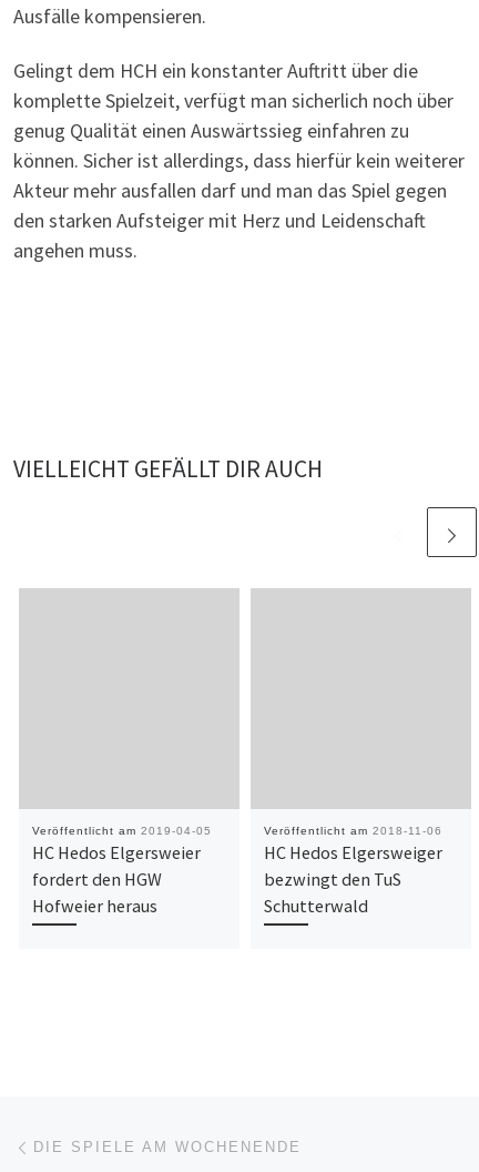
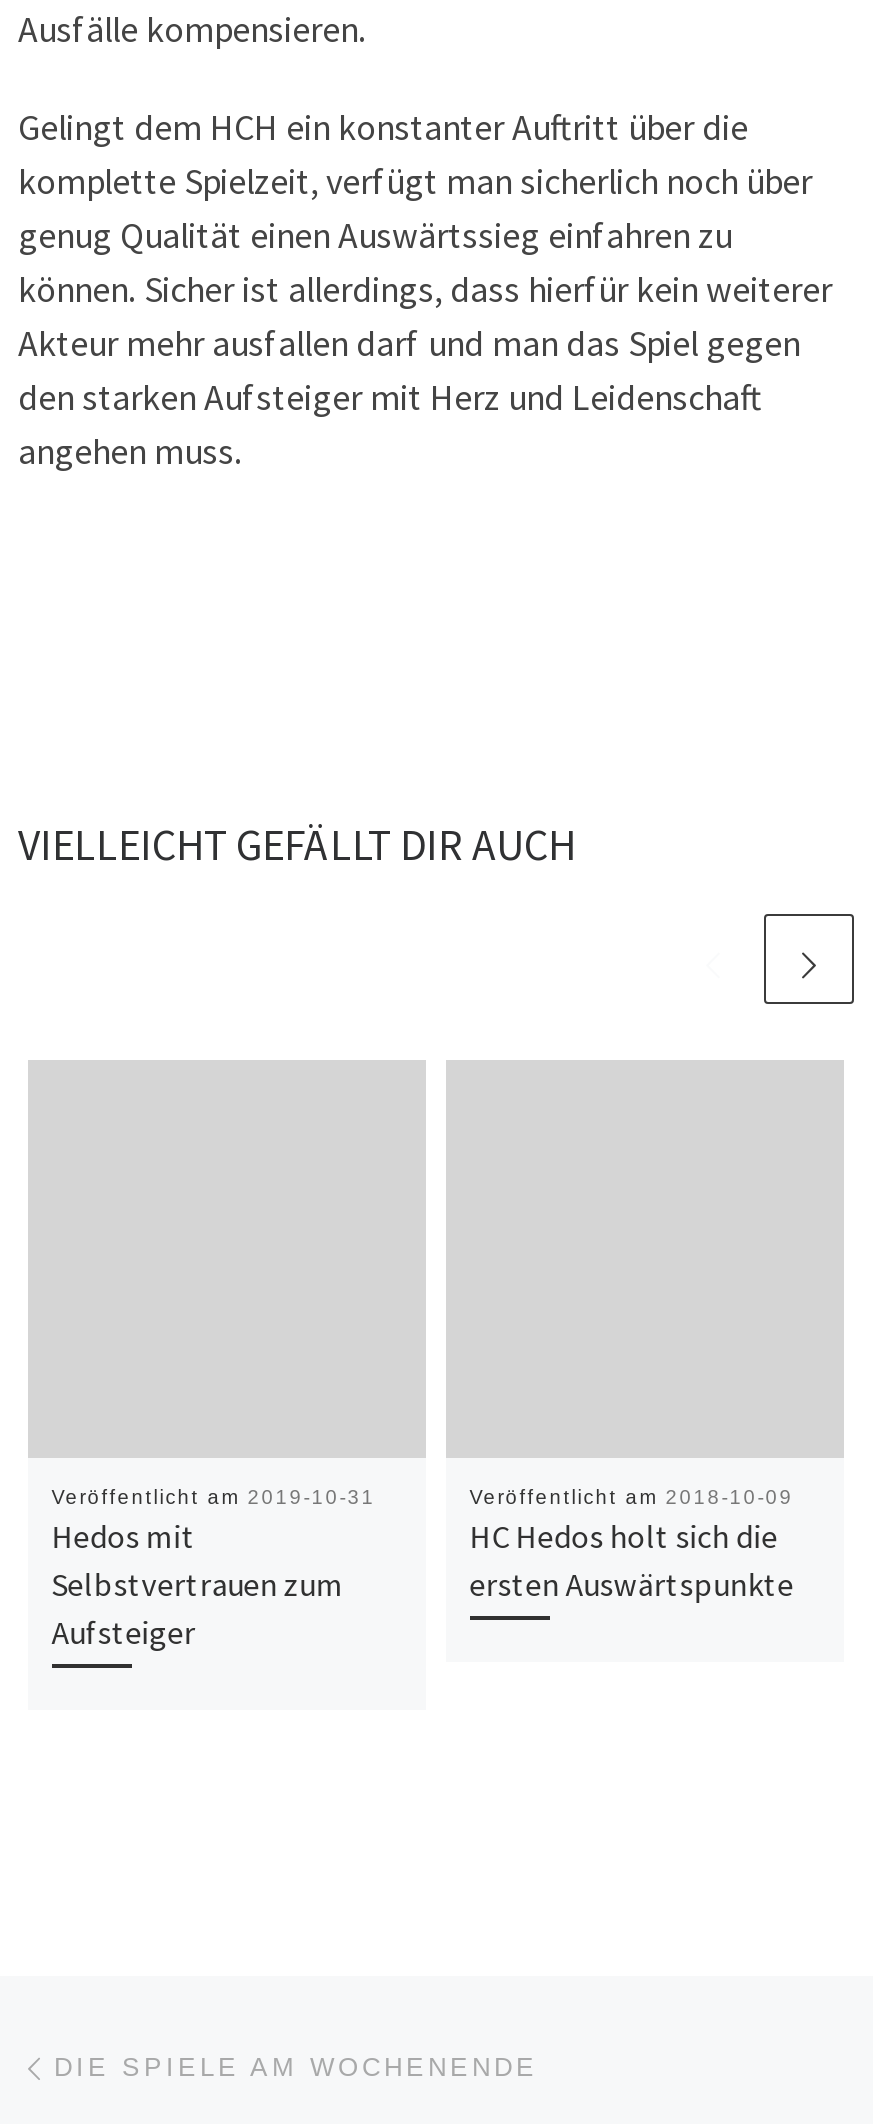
[32,825,211,917] Veröffentlicht am 2019-04-05 | HC Hedos Elgersweier | fordert den HGW | Hofweier heraus -> [51,1486,375,1652] Veröffentlicht am 2019-10-31 | Hedos mit | Selbstvertrauen zum | Aufsteiger
[264,825,442,917] Veröffentlicht am 2018-11-06 | HC Hedos Elgersweiger | bezwingt den TuS | Schutterwald -> [469,1486,793,1604] Veröffentlicht am 2018-10-09 | HC Hedos holt sich die | ersten Auswärtspunkte

